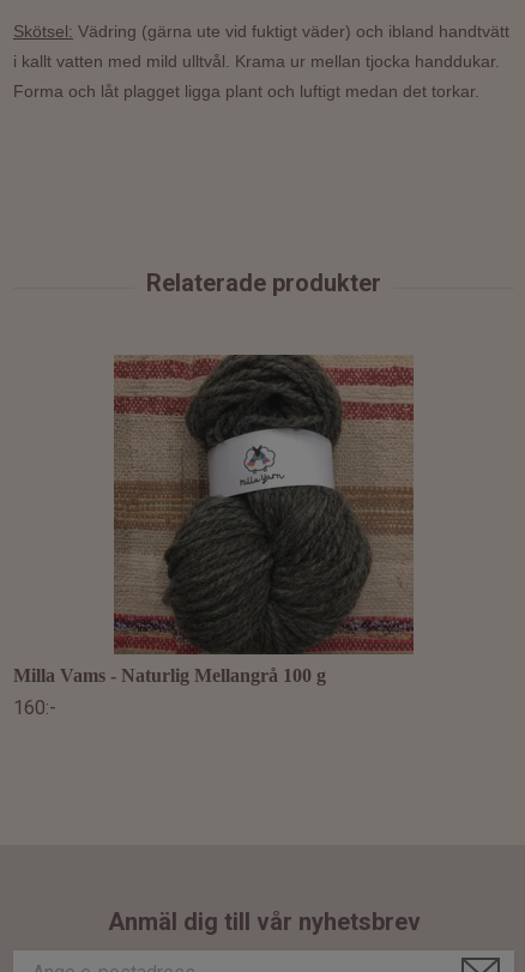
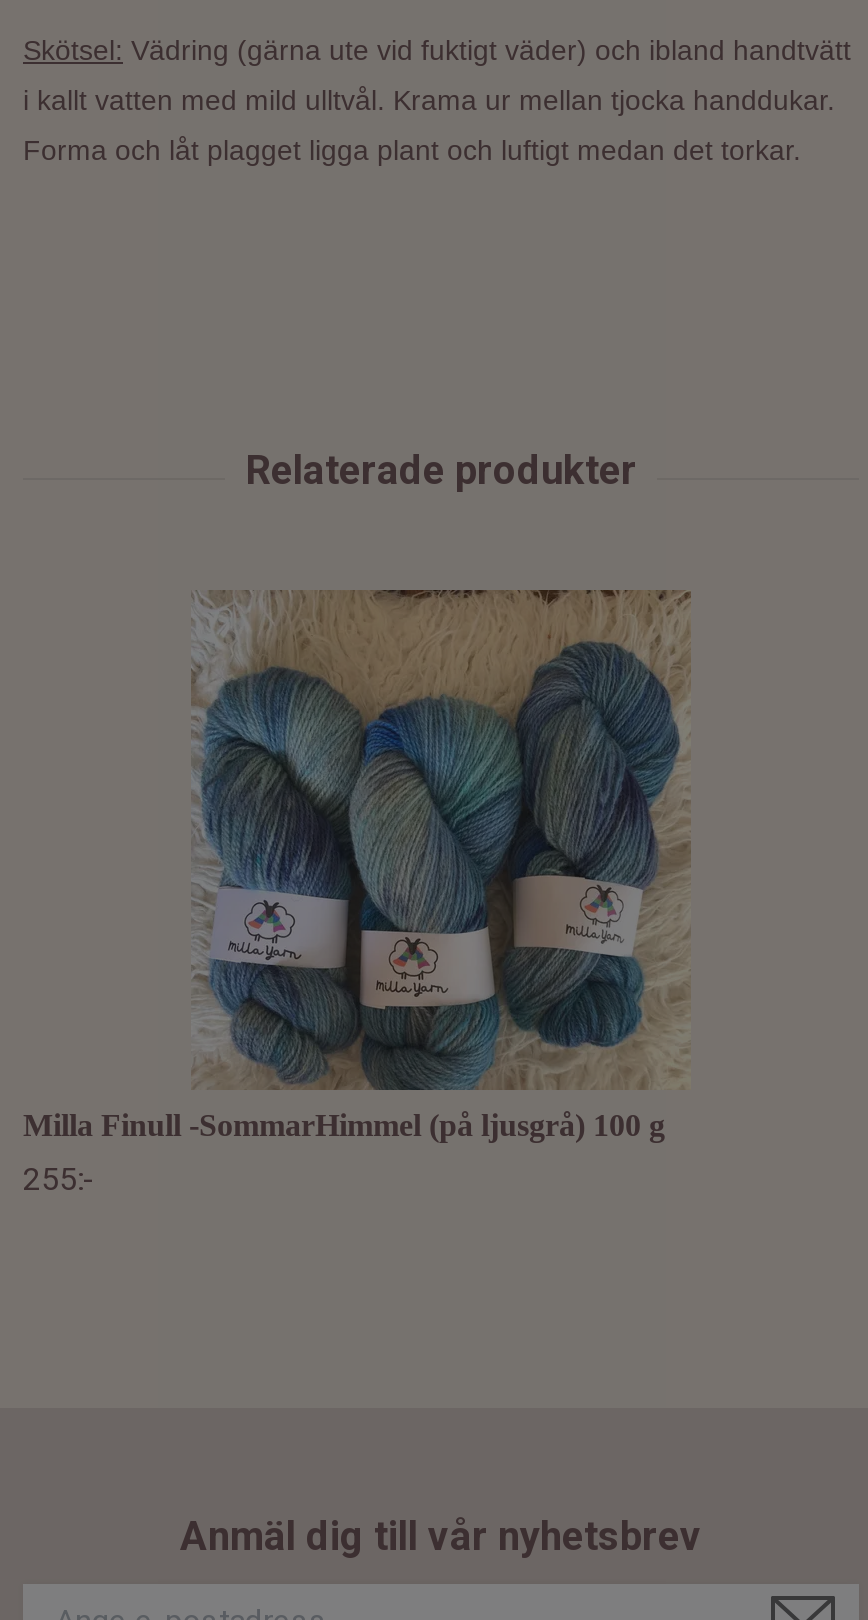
[13,355,415,686] [image] | Milla Vams - Naturlig Mellangrå 100 g -> [23,588,691,1143] [image] | Milla Finull -SommarHimmel (på ljusgrå) 100 g
[13,697,56,719] 160:- -> [23,1161,95,1199] 255:-

